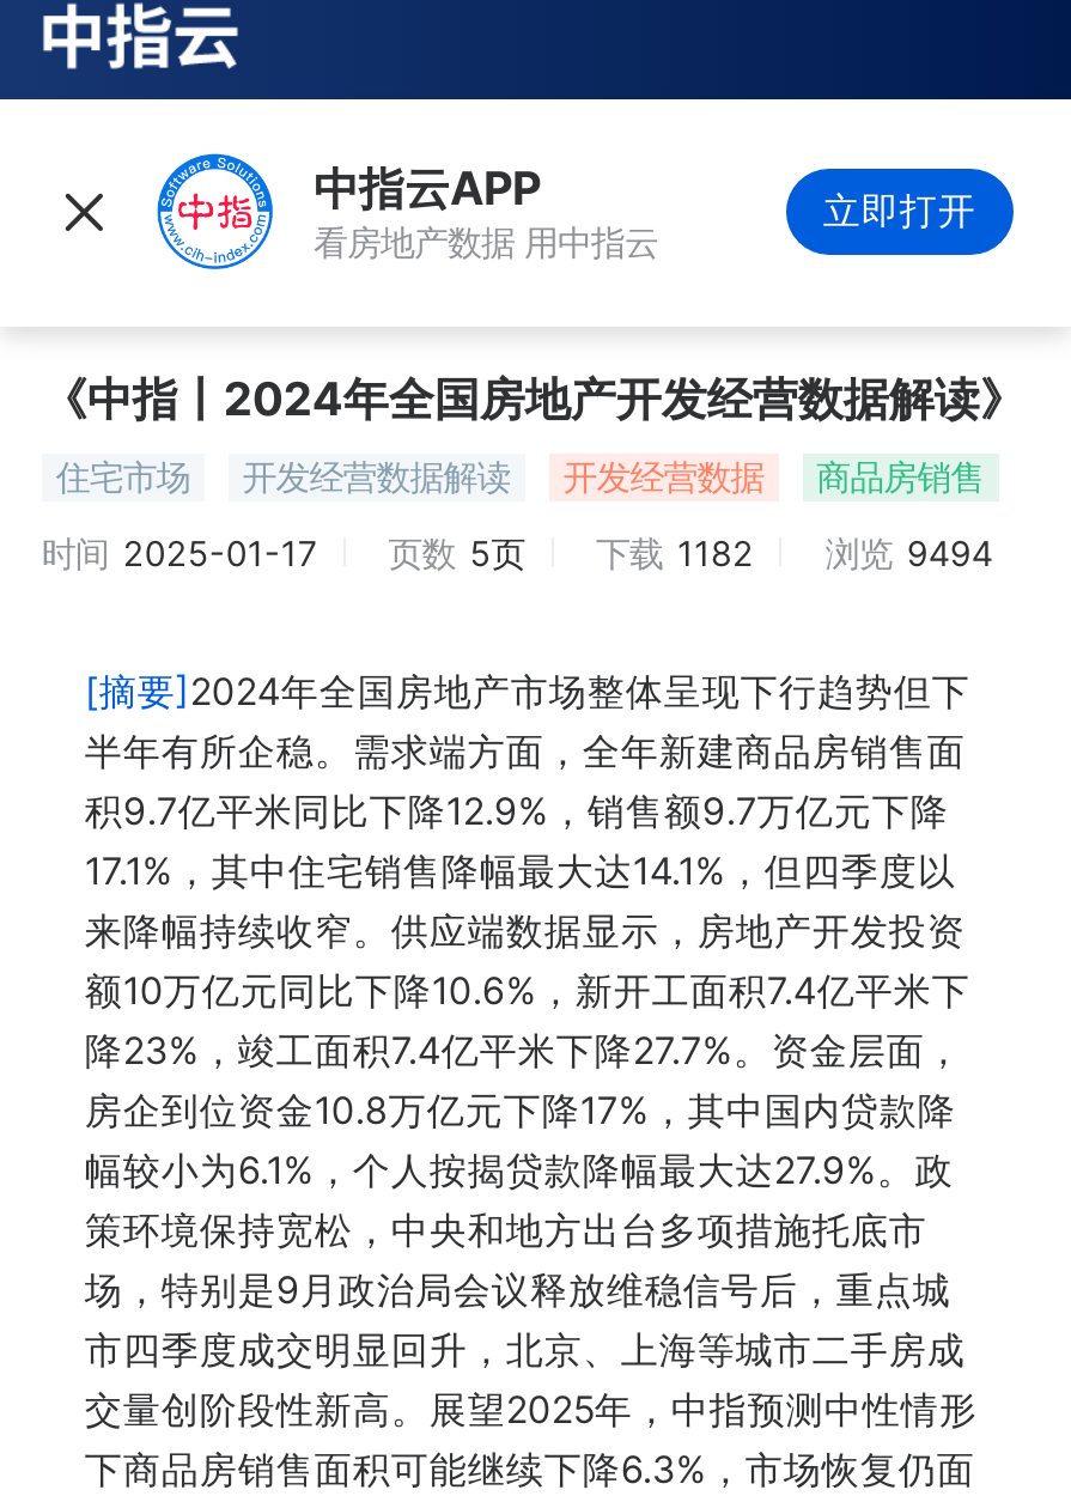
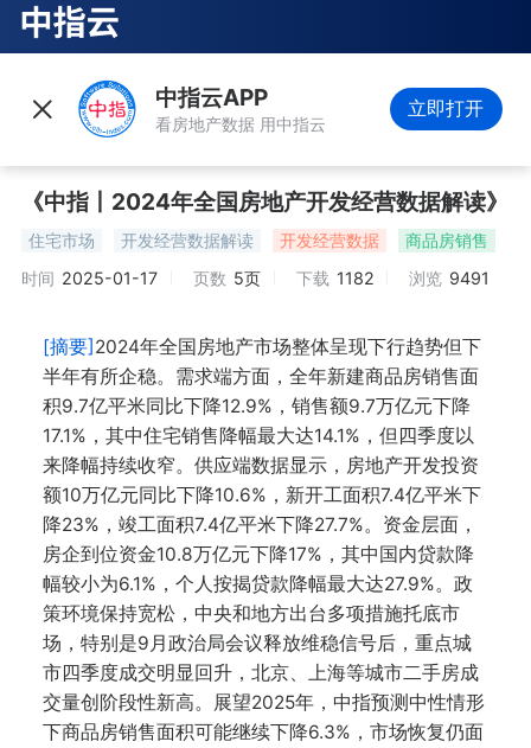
[42,532,993,573] 时间 2025-01-17 页数 5页 下载 1182 浏览 9494 -> [21,268,490,288] 时间 2025-01-17 页数 5页 下载 1182 浏览 9491

